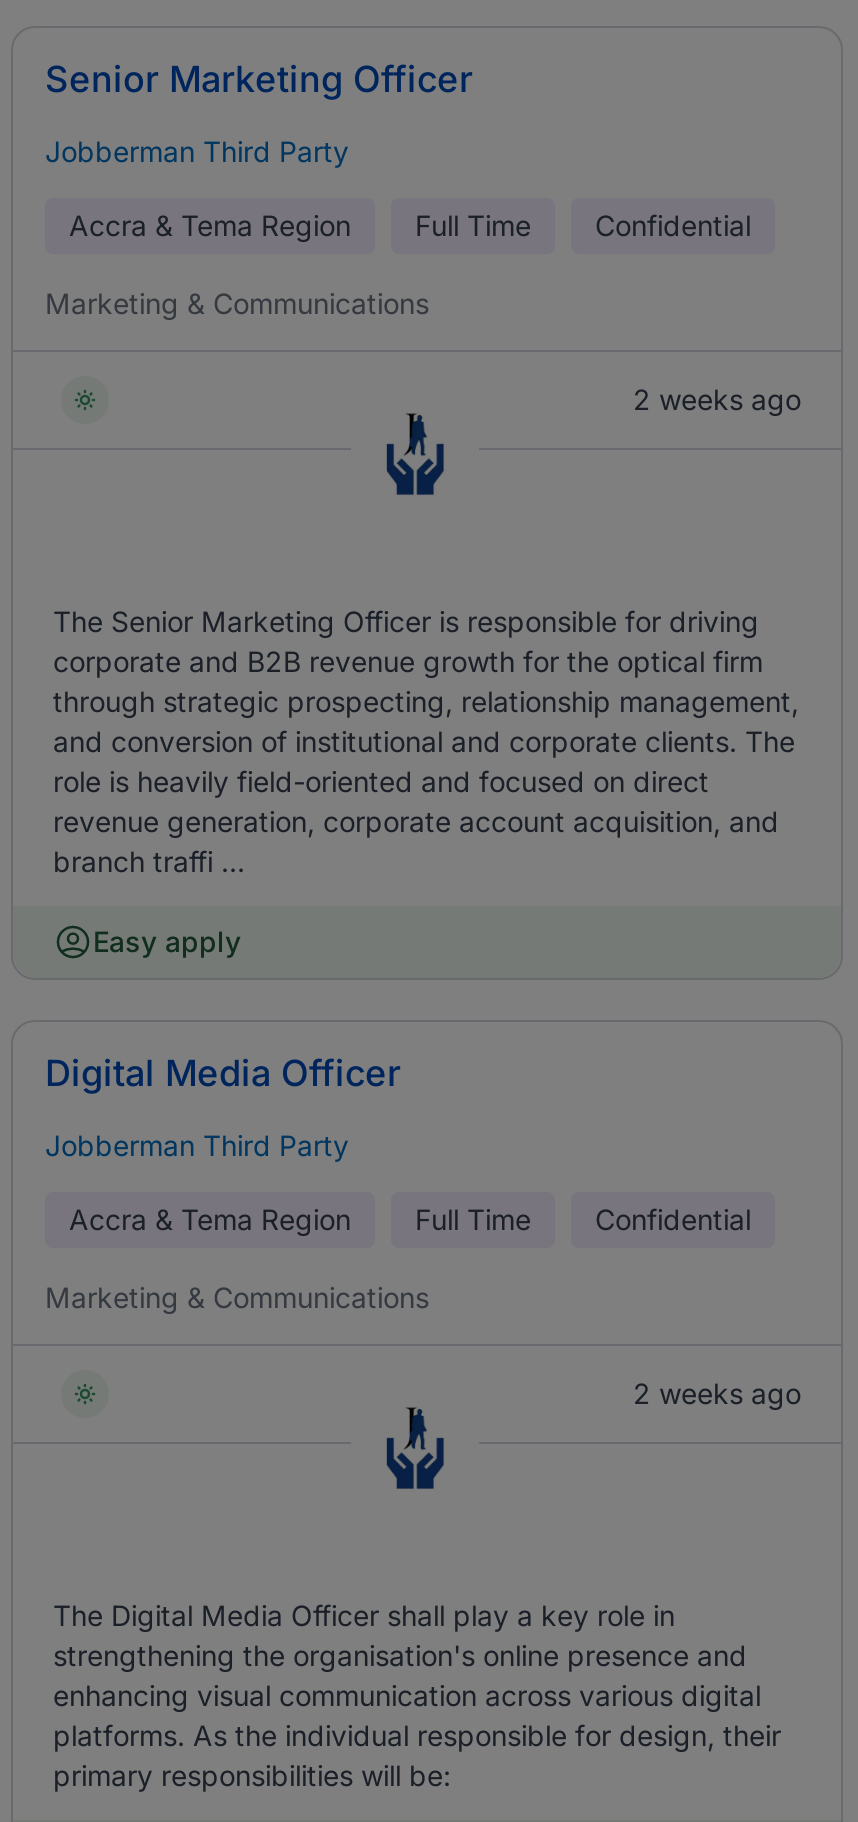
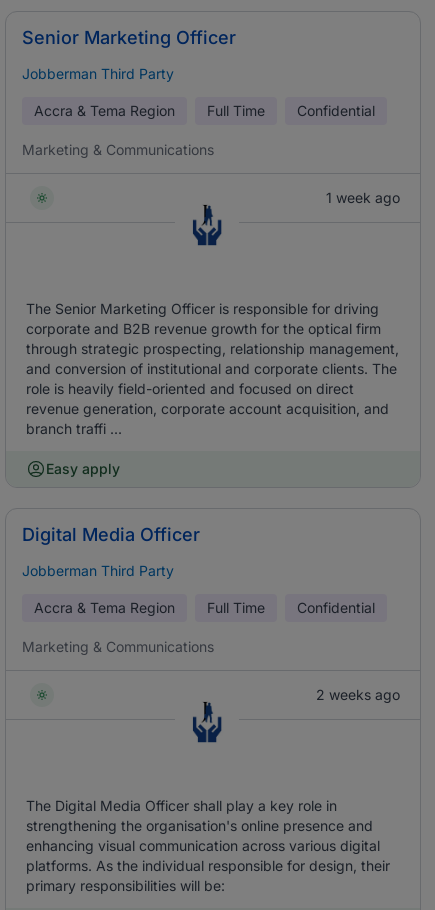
[633,382,801,416] 2 weeks ago -> [326,189,400,206] 1 week ago

